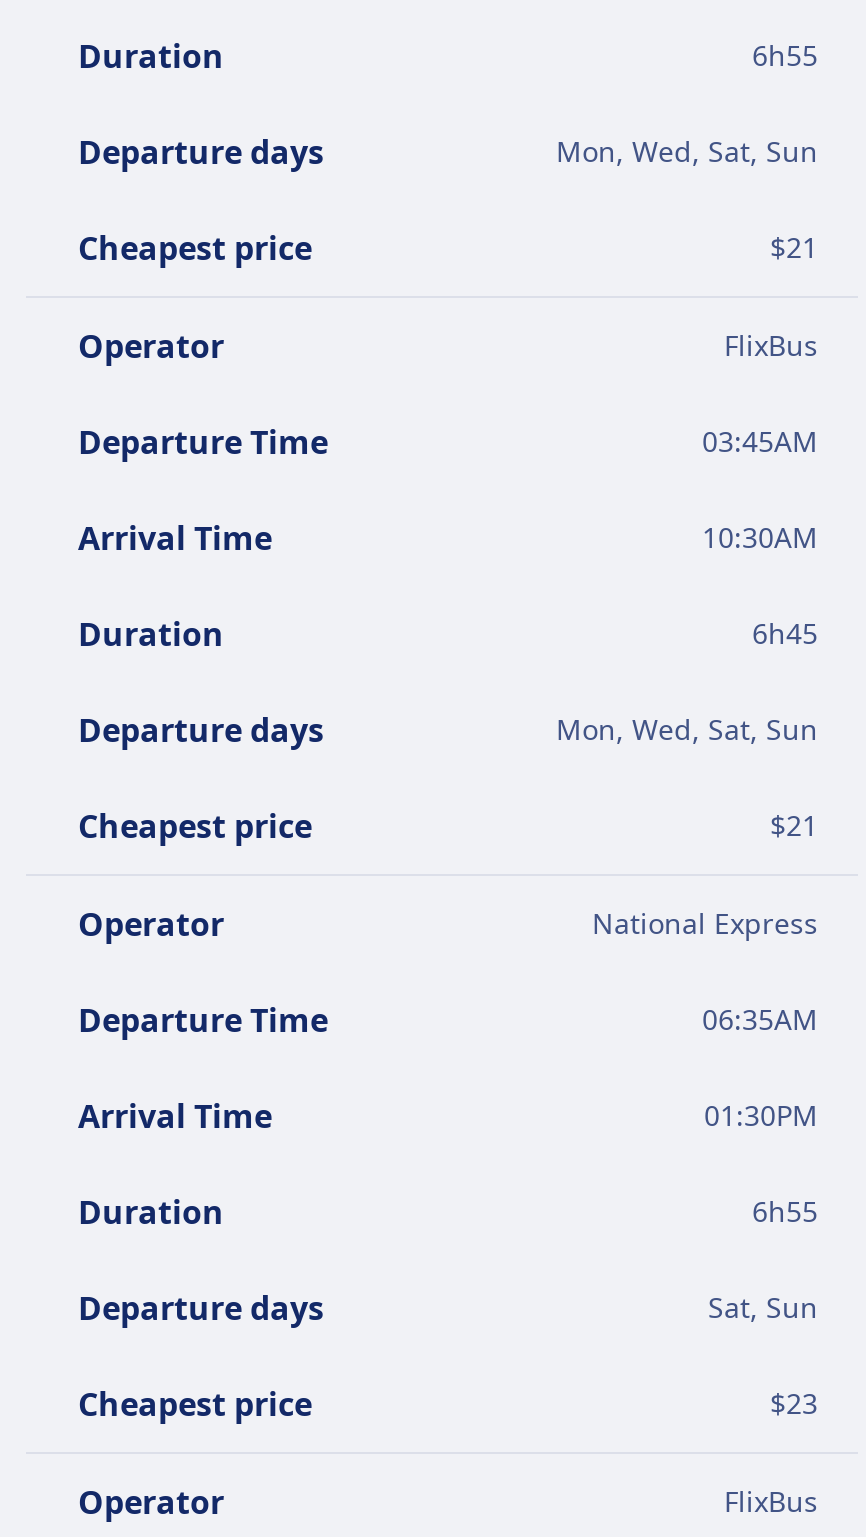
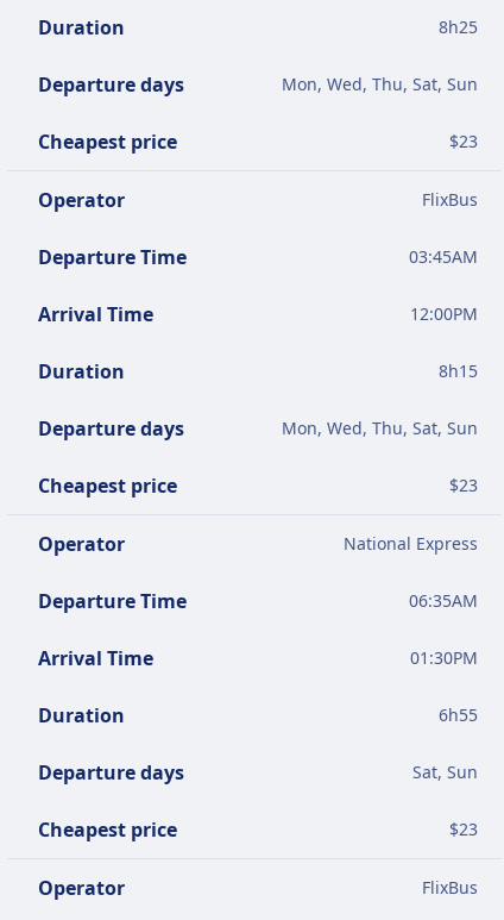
[752,36,818,74] 6h55 -> [439,15,478,38] 8h25
[556,132,818,170] Mon, Wed, Sat, Sun -> [282,73,478,95] Mon, Wed, Thu, Sat, Sun
[770,228,818,266] $21 -> [449,130,478,152] $23
[702,518,818,556] 10:30AM -> [410,302,478,325] 12:00PM
[752,614,818,652] 6h45 -> [439,359,478,382] 8h15
[556,710,818,748] Mon, Wed, Sat, Sun -> [282,417,478,439] Mon, Wed, Thu, Sat, Sun
[770,806,818,844] $21 -> [449,474,478,496] $23

